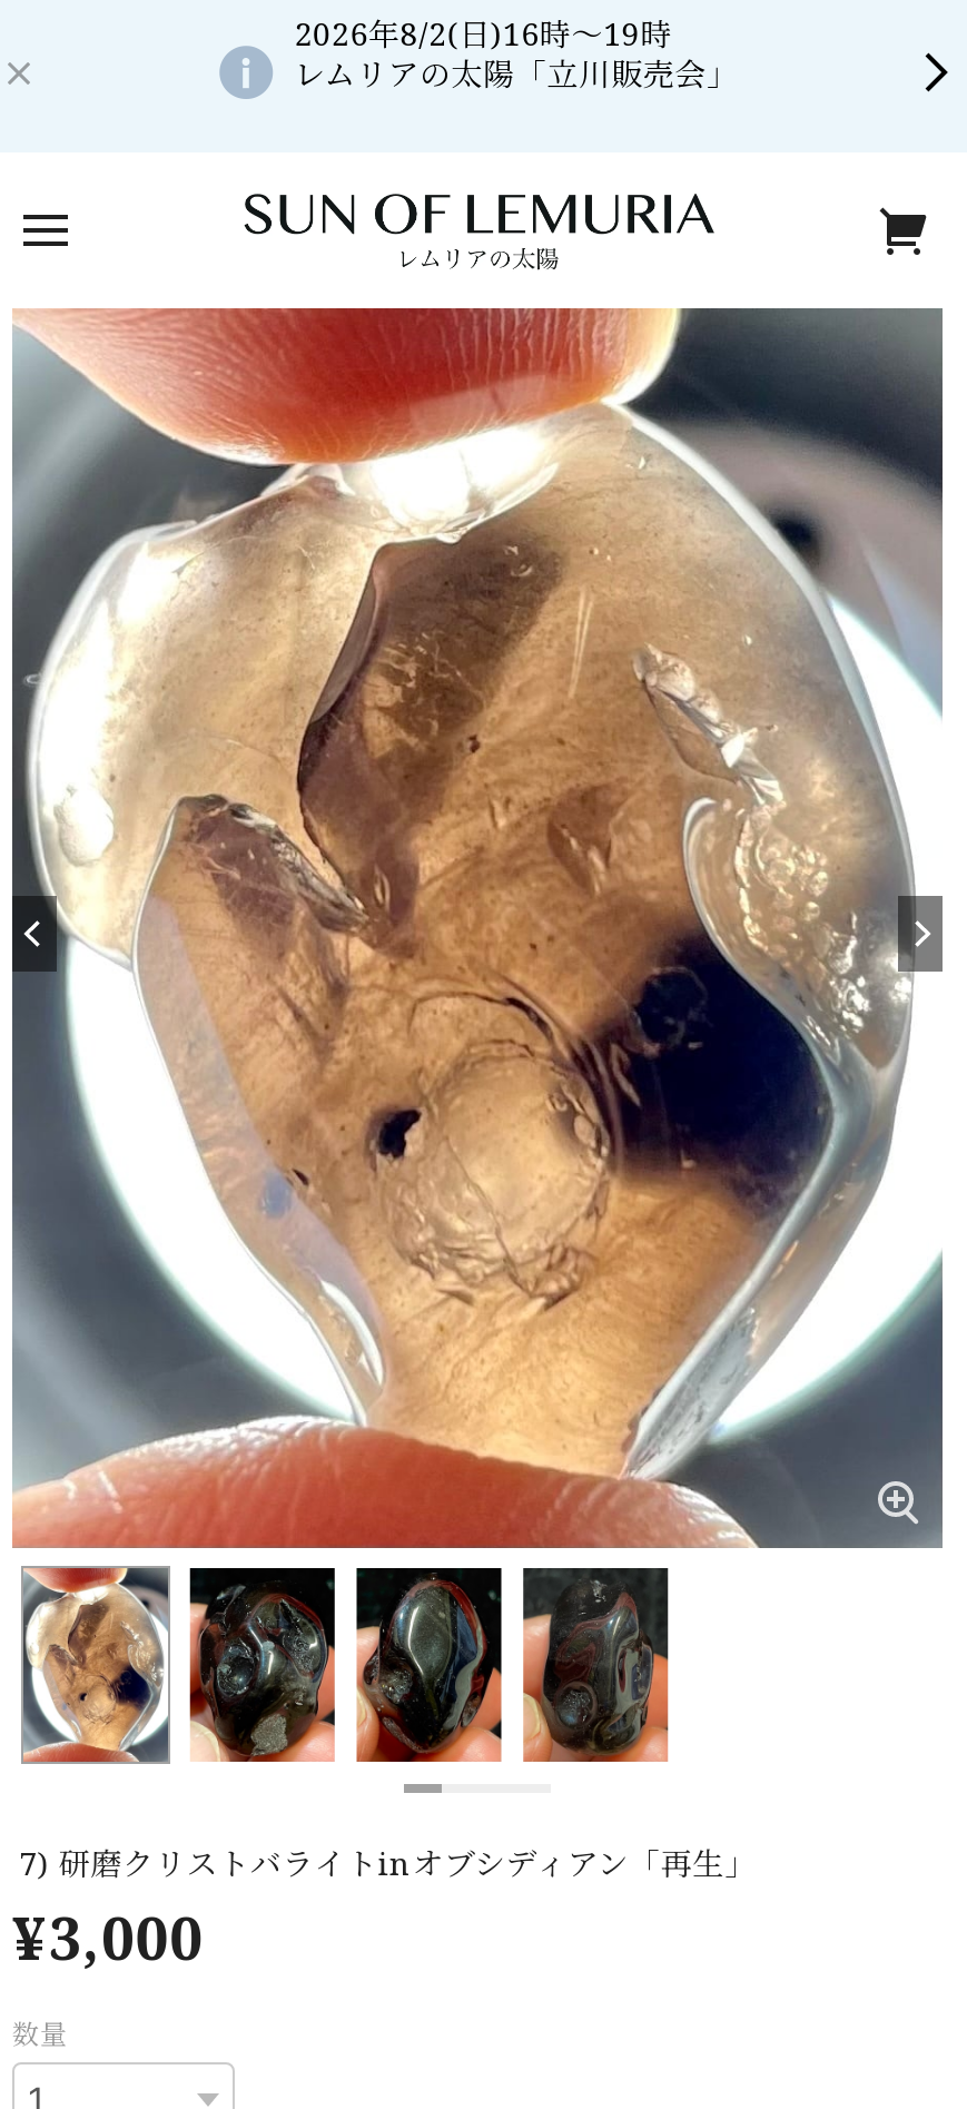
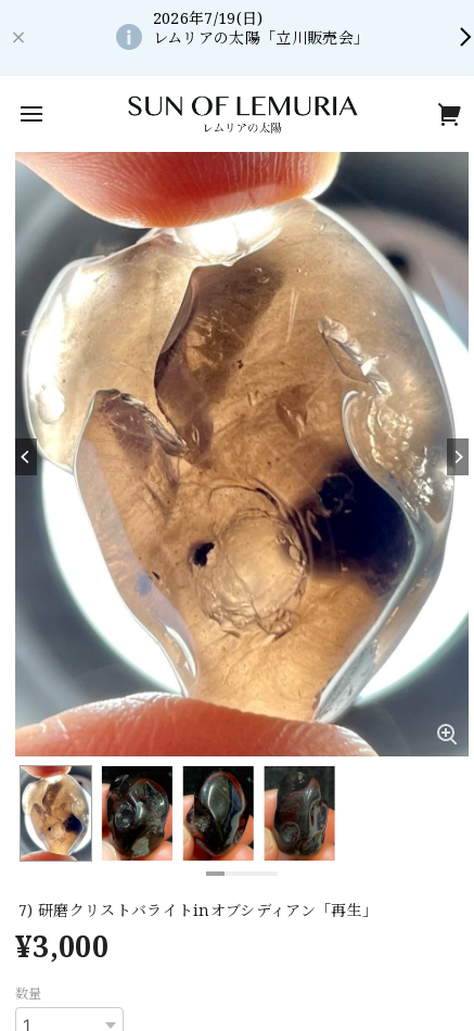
[294,12,672,55] 2026年8/2(日)16時〜19時 -> [153,8,263,28] 2026年7/19(日)

